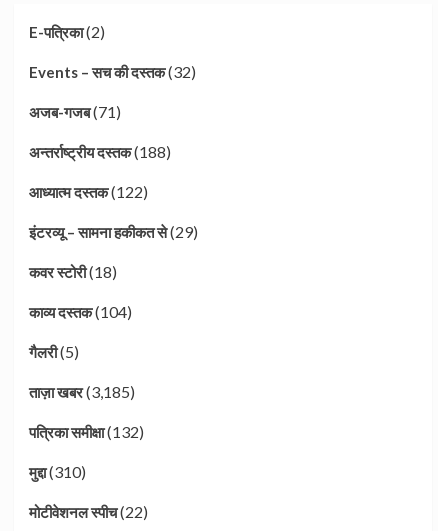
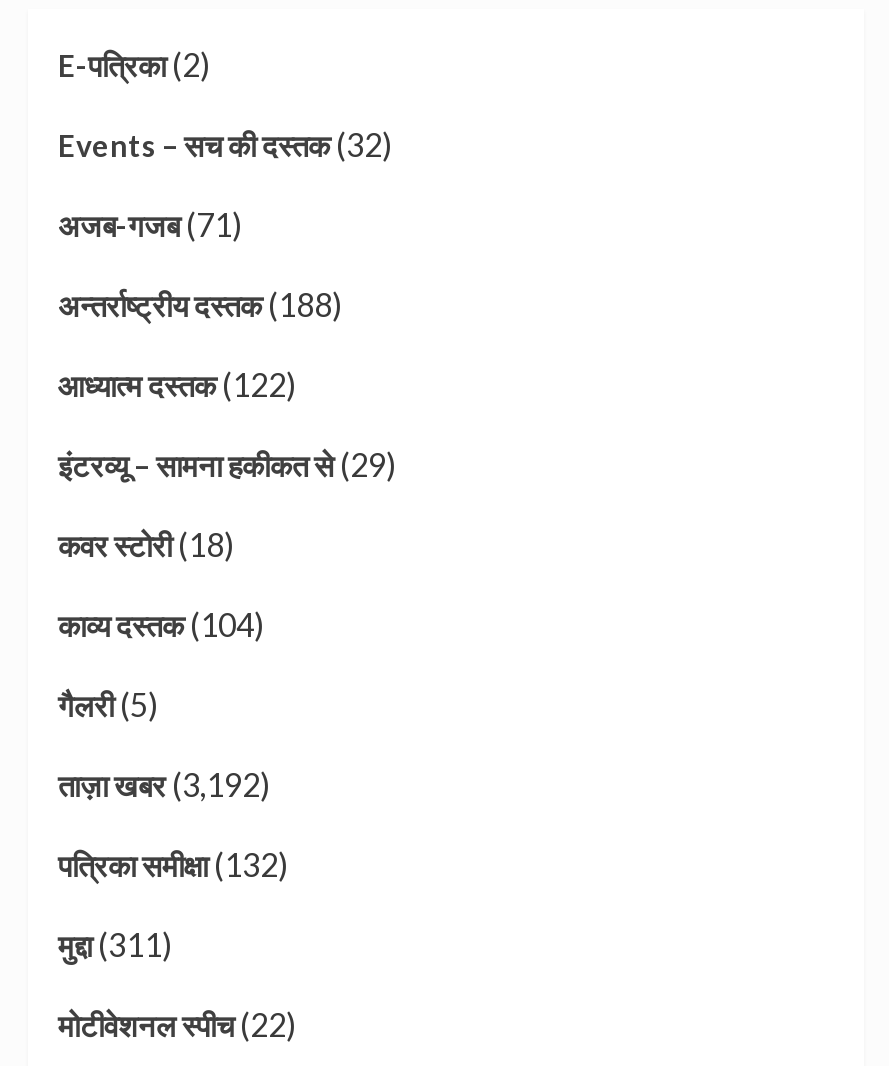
[29,382,135,401] ताज़ा खबर (3,185) -> [58,764,270,802] ताज़ा खबर (3,192)
[29,462,86,481] मुद्दा(310) -> [58,924,172,962] मुद्दा(311)

